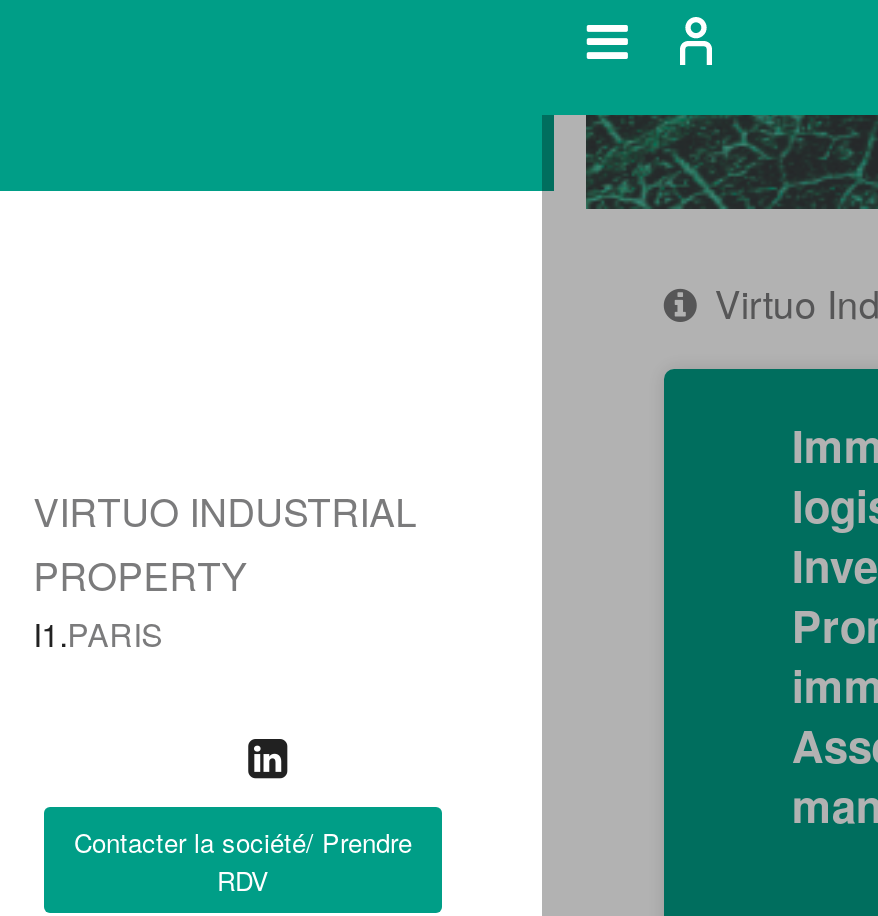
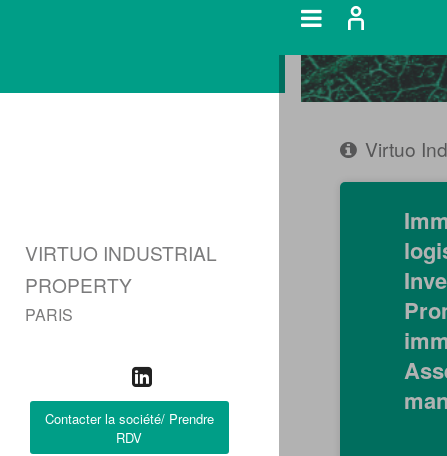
[33,611,163,657] I1. PARIS -> [25,303,73,326] PARIS

